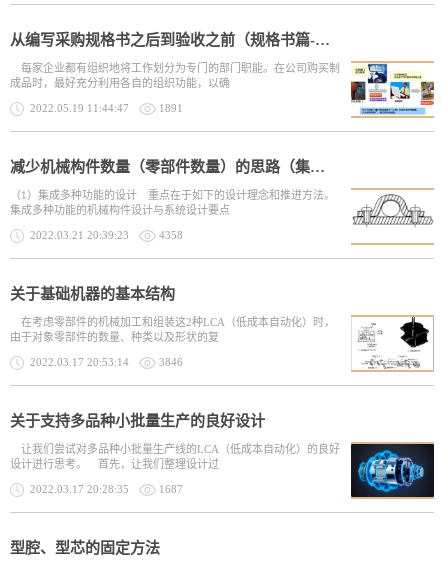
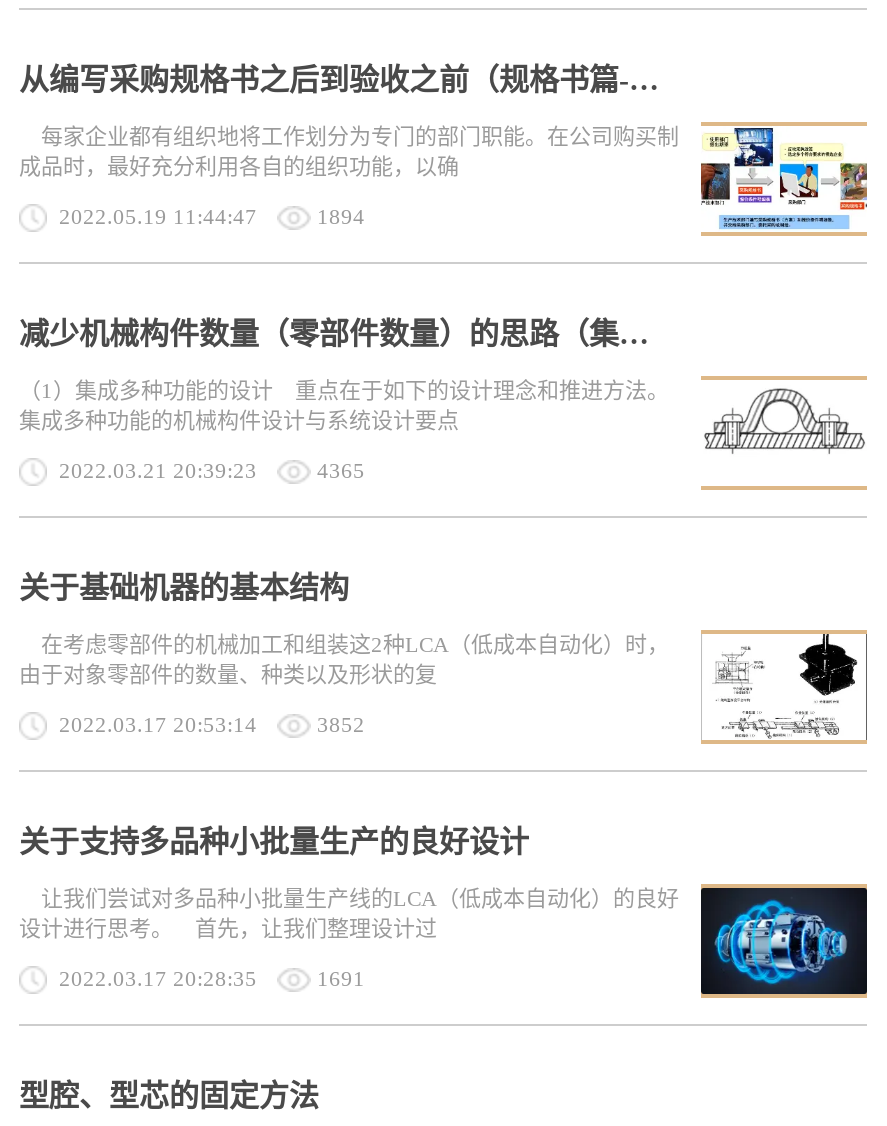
[159,102,183,114] 1891 -> [317,204,365,228] 1894
[159,229,183,241] 4358 -> [317,458,365,482] 4365
[159,356,183,368] 3846 -> [317,712,365,736] 3852
[159,483,183,495] 1687 -> [317,966,365,990] 1691

